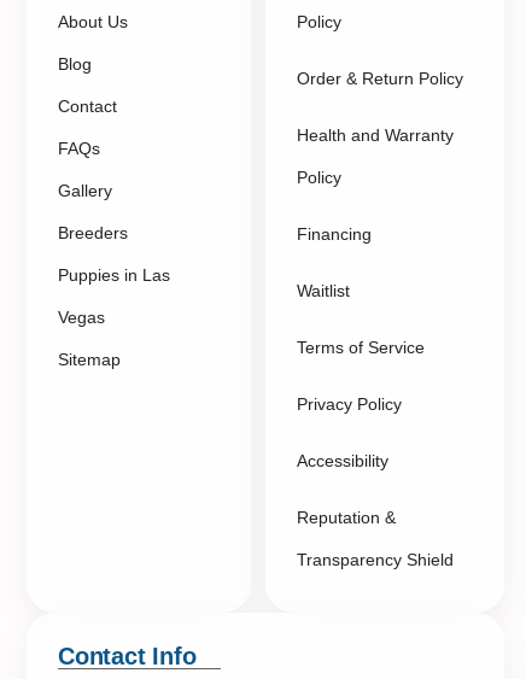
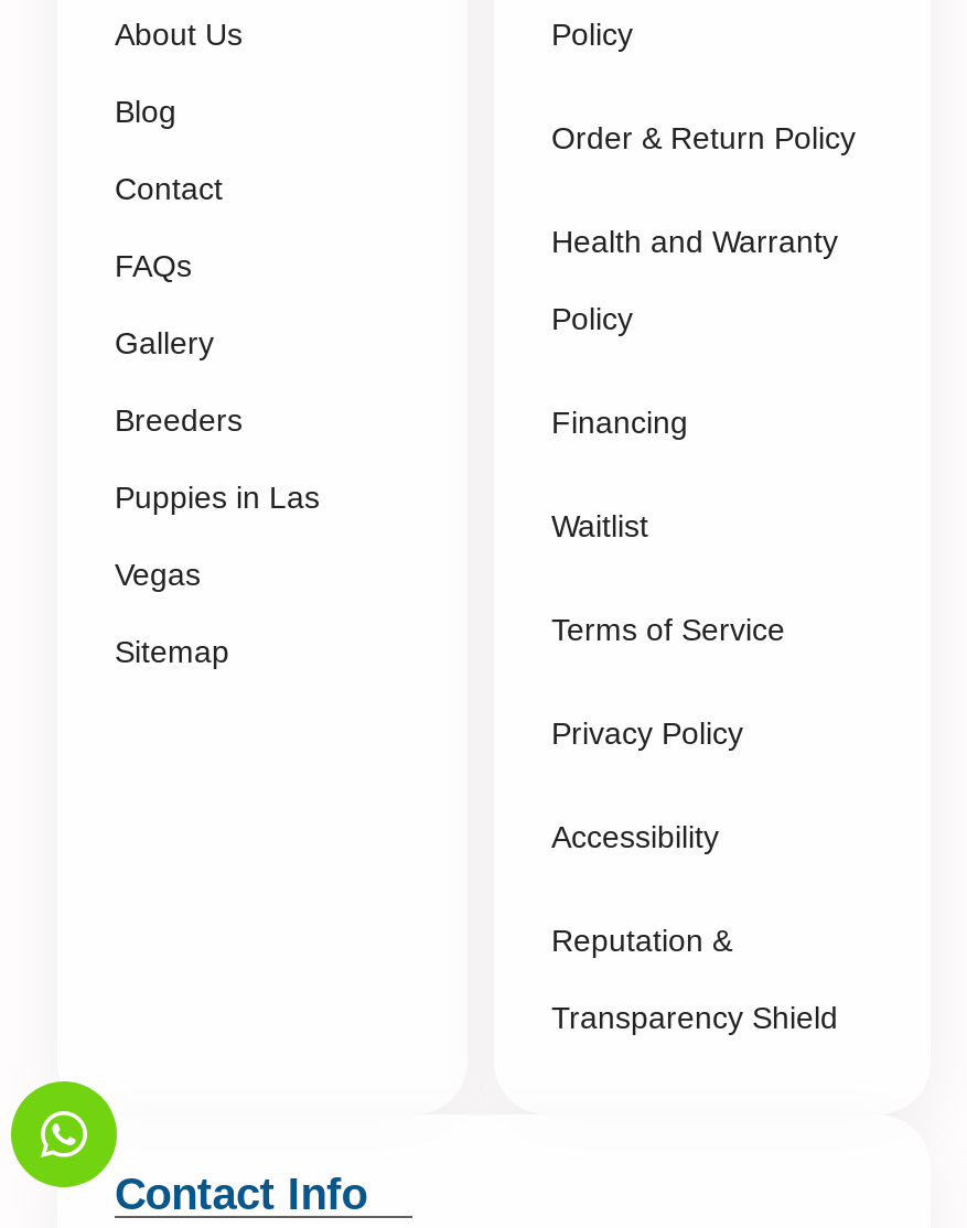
none -> [9,1079,119,1189] [image]

